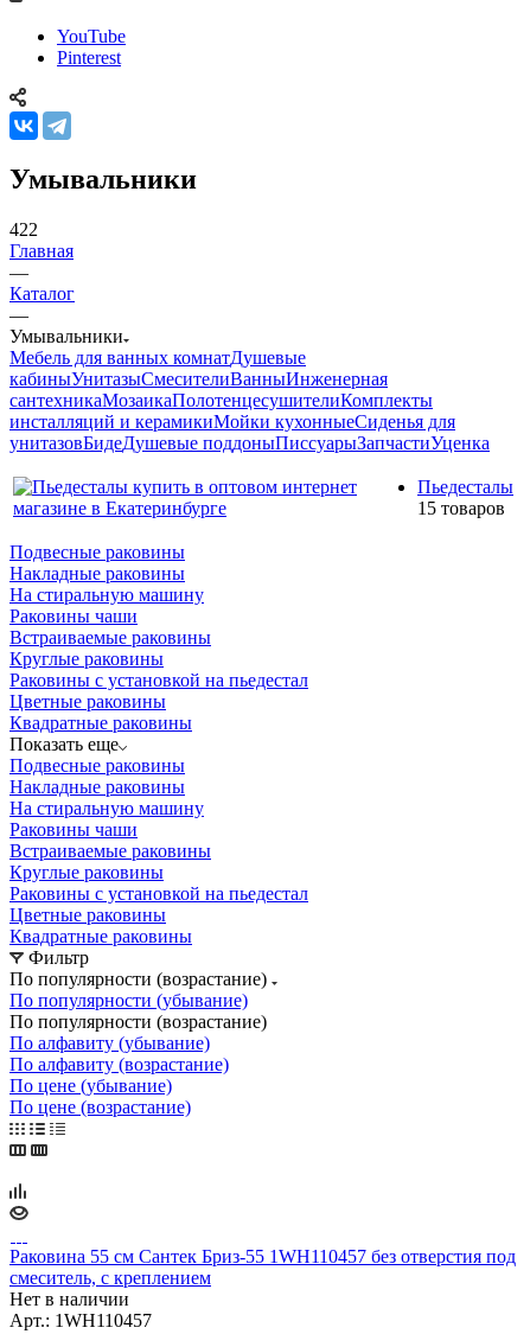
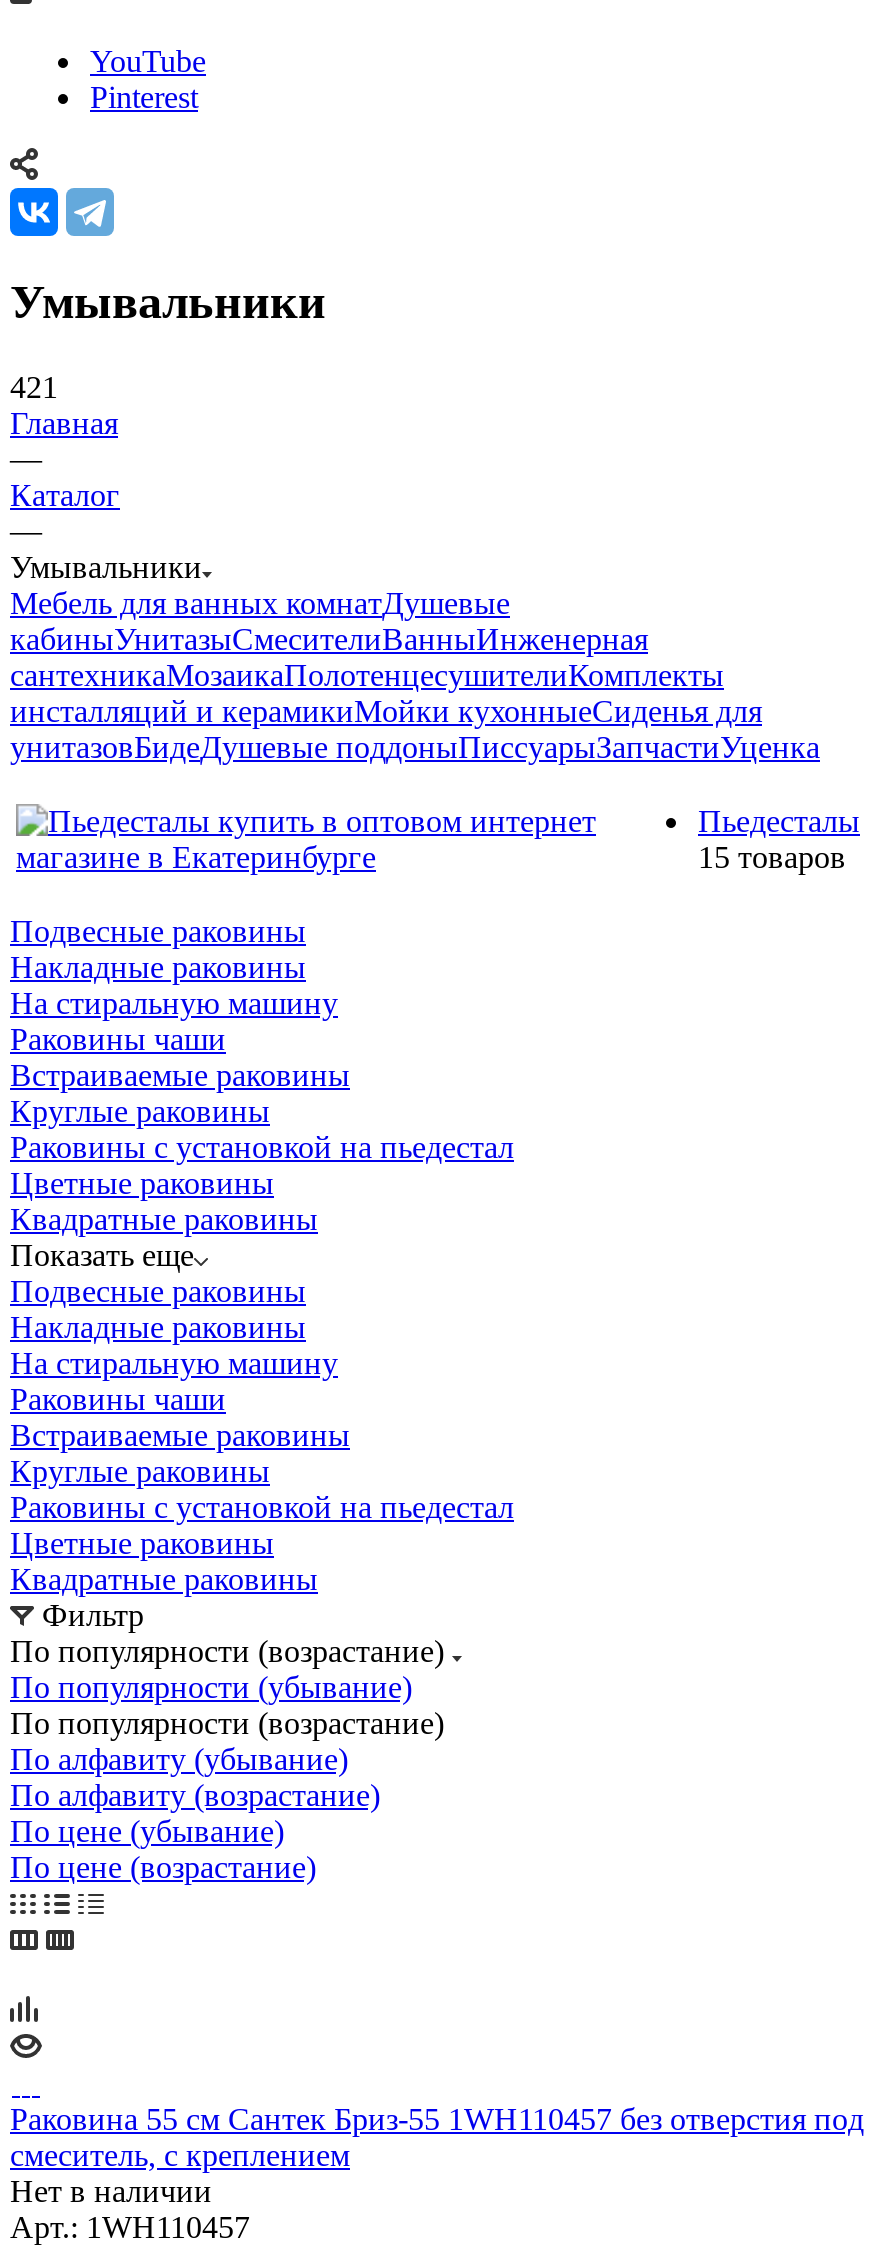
[9,219,38,239] 422 -> [10,370,58,404] 421

